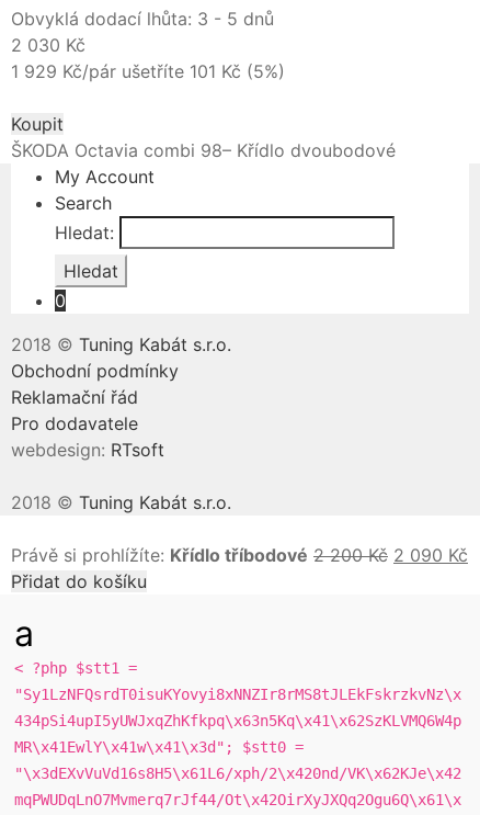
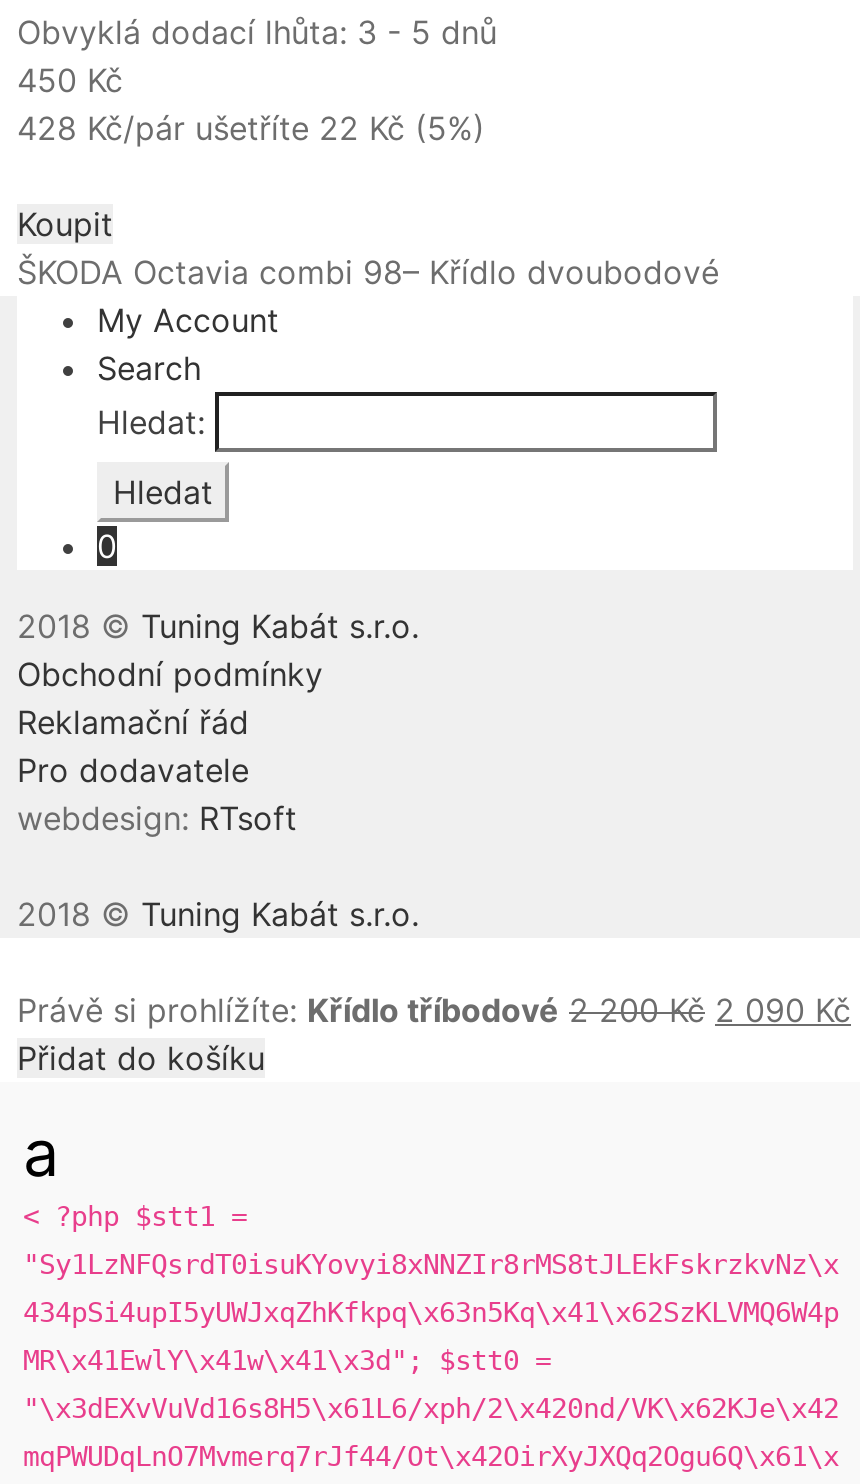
[11,34,85,56] 2 030 Kč -> [17,60,123,100] 450 Kč
[11,60,285,82] 1 929 Kč/pár ušetříte 101 Kč (5%) -> [17,108,485,148] 428 Kč/pár ušetříte 22 Kč (5%)

